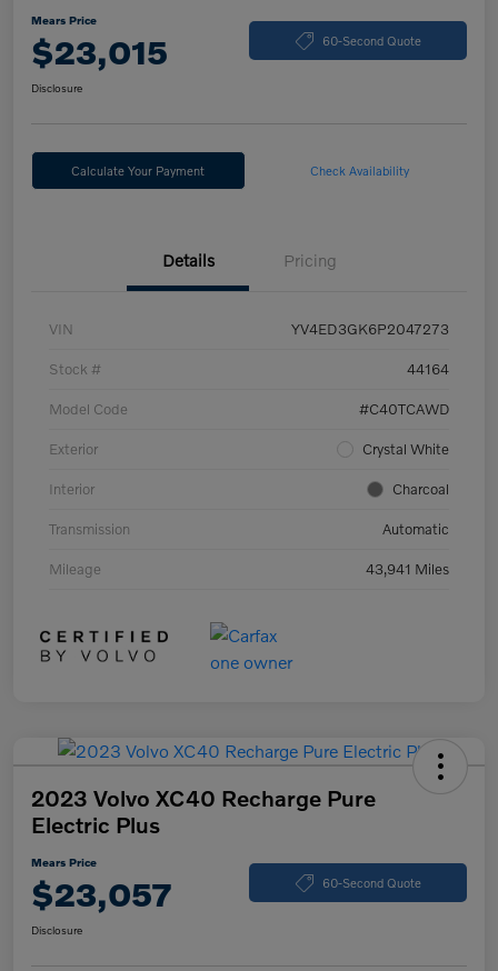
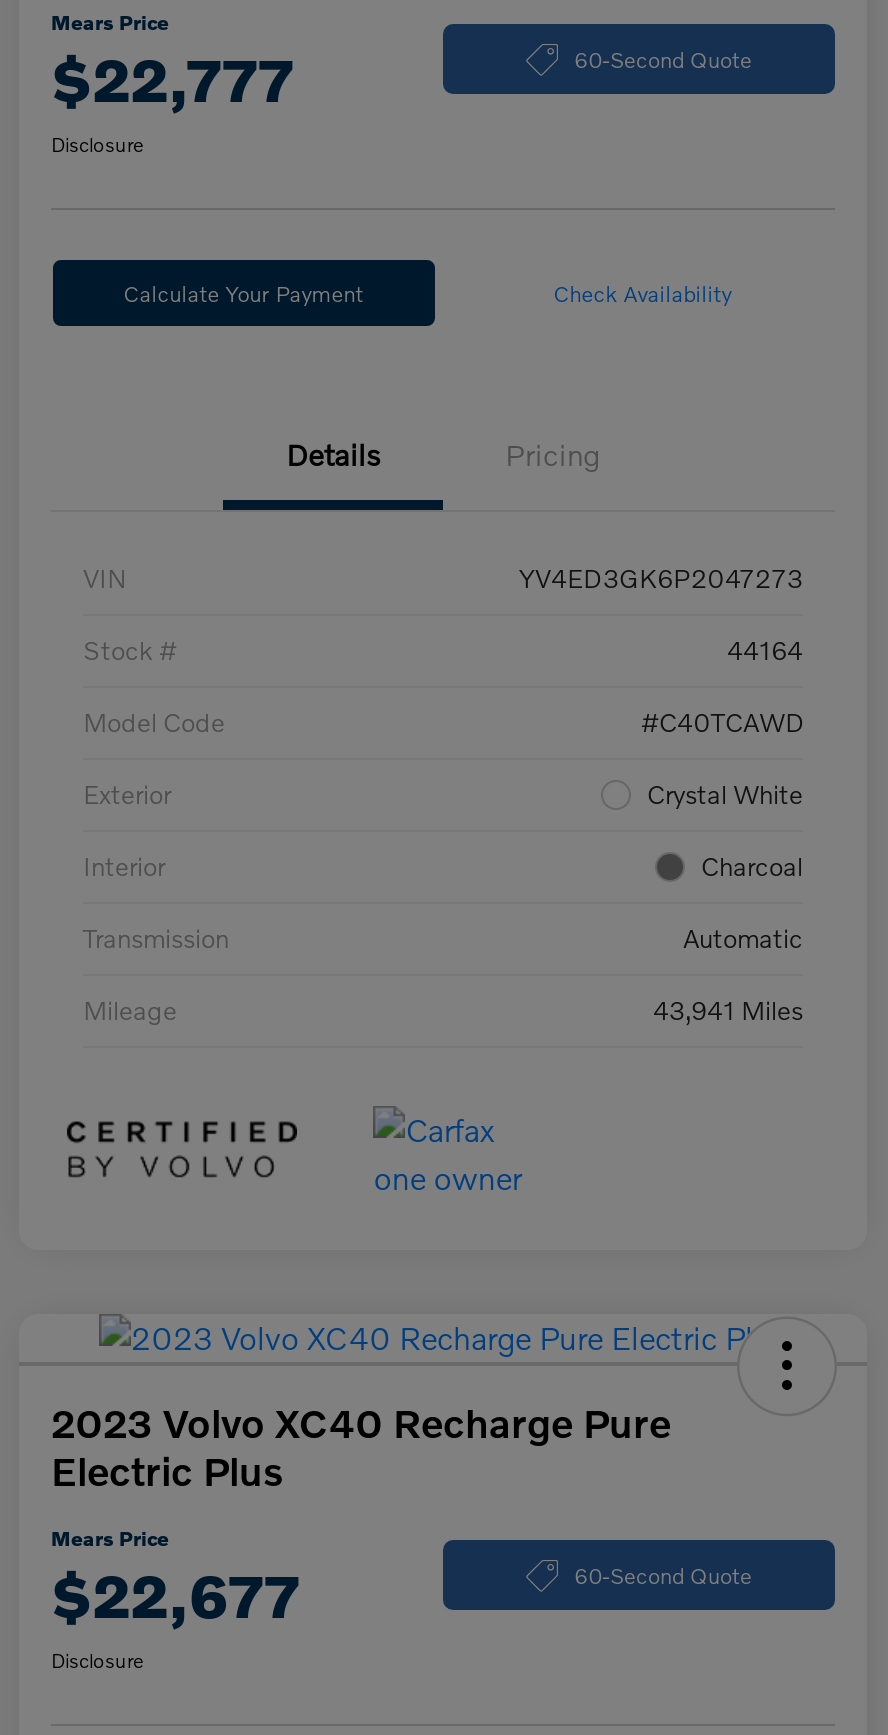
[31,32,168,71] $23,015 -> [51,44,295,114] $22,777
[31,874,172,913] $23,057 -> [51,1560,301,1630] $22,677

